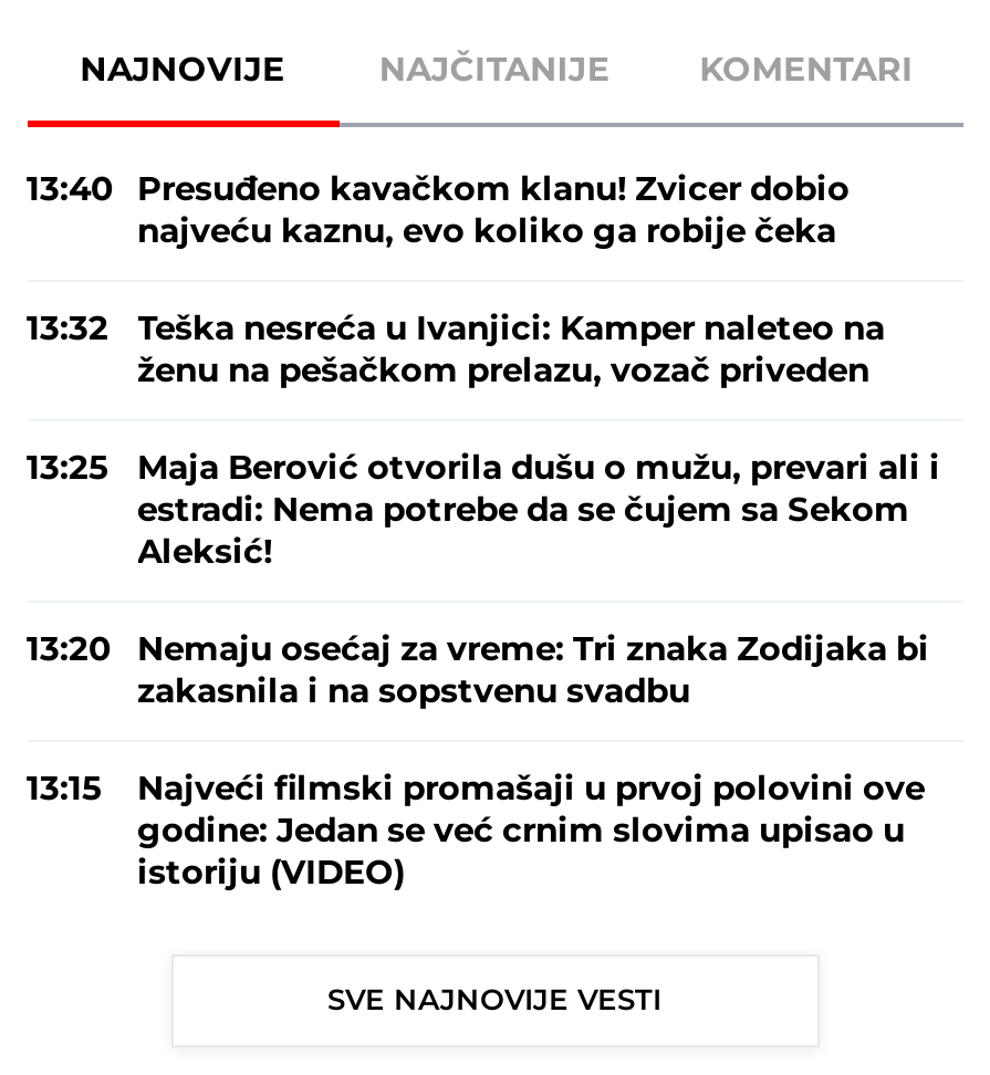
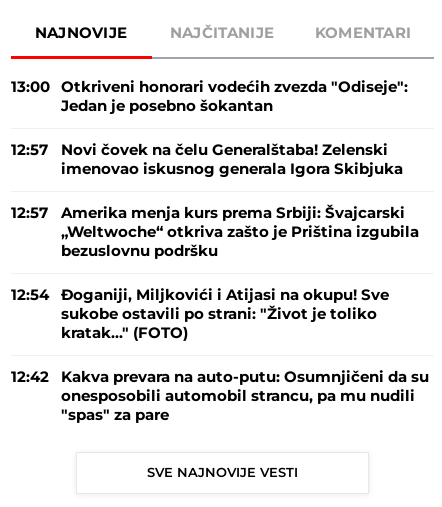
[27,165,113,216] 13:40 -> [10,76,49,99] 13:00
[137,165,850,258] Presuđeno kavačkom klanu! Zvicer dobio | najveću kaznu, evo koliko ga robije čeka -> [60,76,407,118] Otkriveni honorari vodećih zvezda "Odiseje": | Jedan je posebno šokantan
[27,304,108,355] 13:32 -> [10,139,47,162] 12:57
[137,304,885,397] Teška nesreća u Ivanjici: Kamper naleteo na | ženu na pešačkom prelazu, vozač priveden -> [60,139,402,181] Novi čovek na čelu Generalštaba! Zelenski | imenovao iskusnog generala Igora Skibjuka
[27,443,108,494] 13:25 -> [10,202,47,225] 12:57
[137,443,940,578] Maja Berović otvorila dušu o mužu, prevari ali i | estradi: Nema potrebe da se čujem sa Sekom | Aleksić! -> [60,202,418,263] Amerika menja kurs prema Srbiji: Švajcarski | „Weltwoche“ otkriva zašto je Priština izgubila | bezuslovnu podršku
[27,625,111,676] 13:20 -> [10,284,48,307] 12:54
[137,625,929,718] Nemaju osećaj za vreme: Tri znaka Zodijaka bi | zakasnila i na sopstvenu svadbu -> [60,284,388,345] Đoganiji, Miljkovići i Atijasi na okupu! Sve | sukobe ostavili po strani: "Život je toliko | kratak..." (FOTO)
[27,764,102,815] 13:15 -> [10,366,48,389] 12:42
[137,764,925,899] Najveći filmski promašaji u prvoj polovini ove | godine: Jedan se već crnim slovima upisao u | istoriju (VIDEO) -> [60,366,428,427] Kakva prevara na auto-putu: Osumnjičeni da su | onesposobili automobil strancu, pa mu nudili | "spas" za pare

